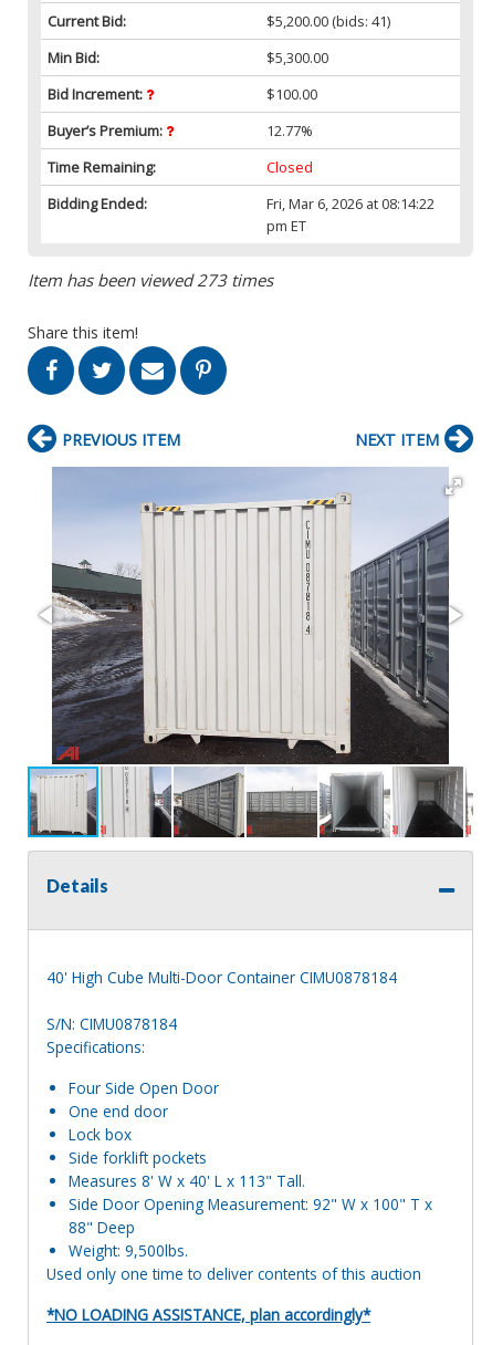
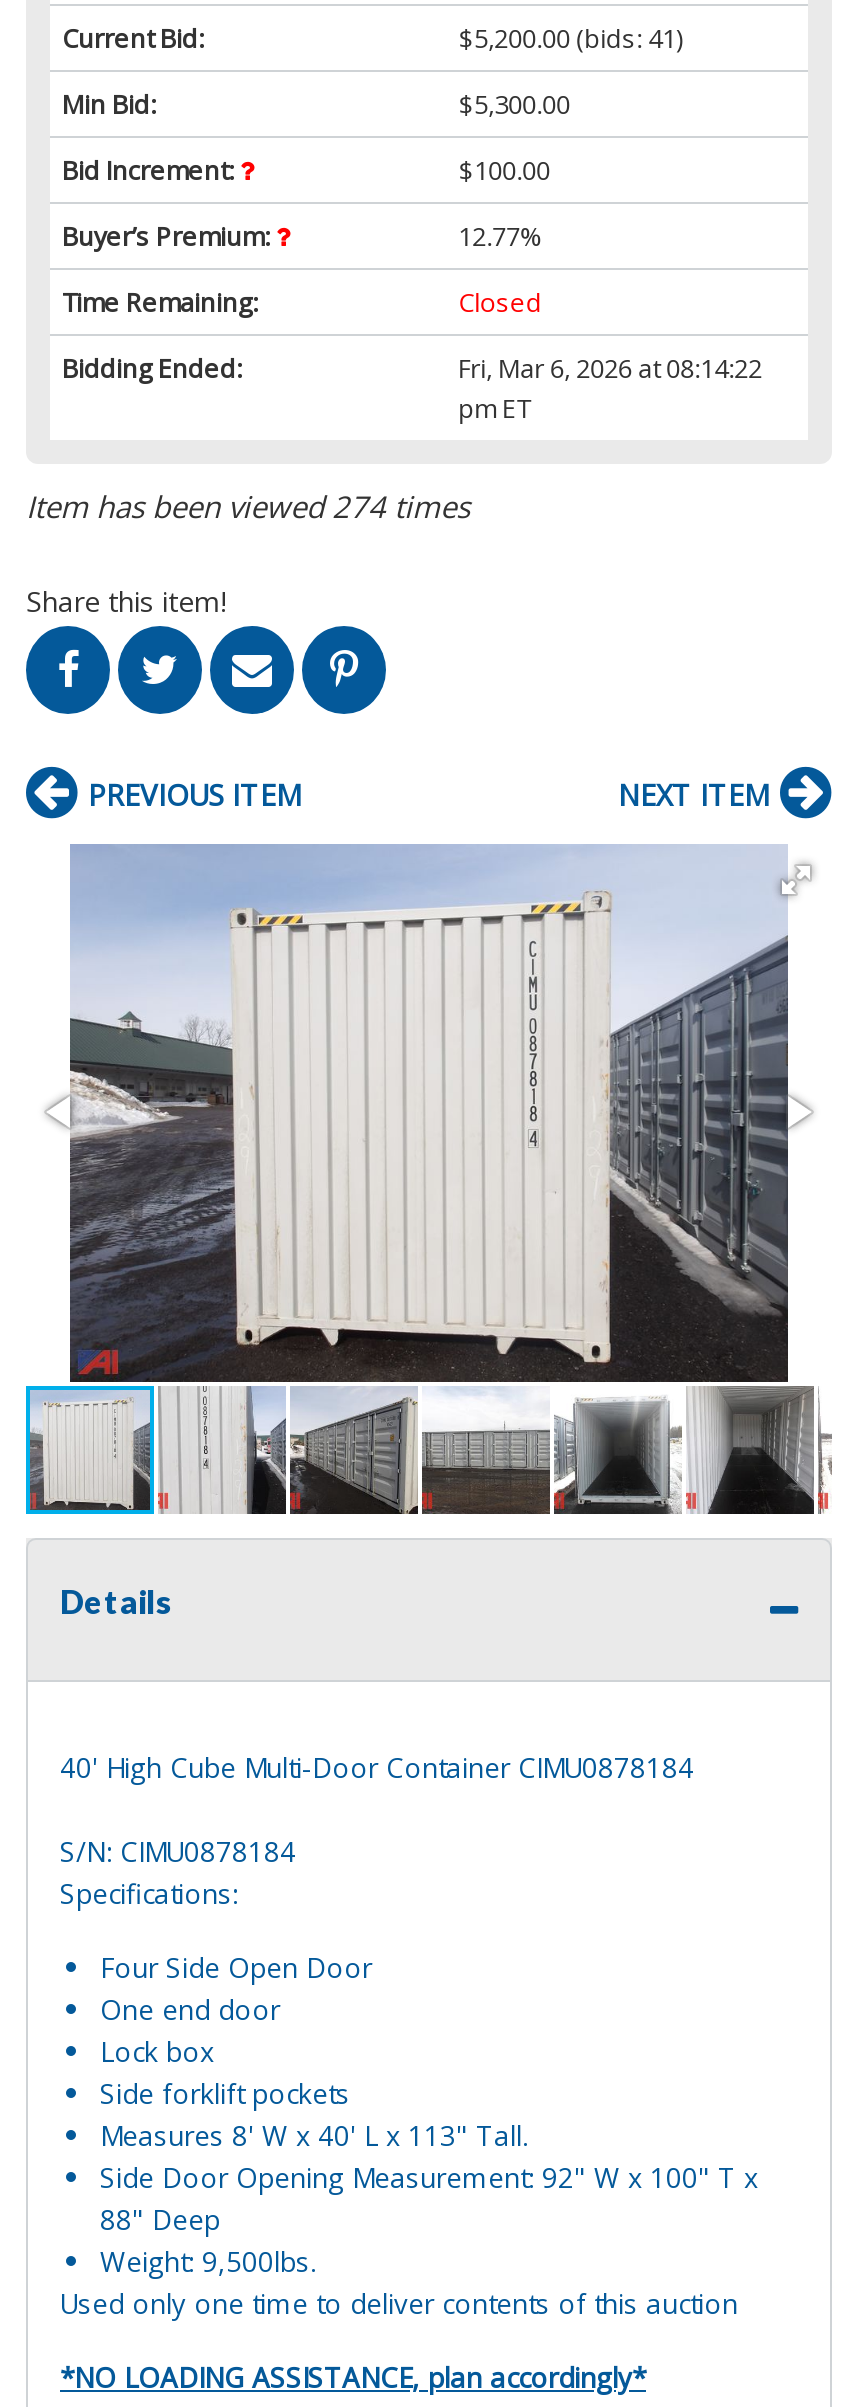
[28,269,273,291] Item has been viewed 273 times -> [26,486,470,526] Item has been viewed 274 times

